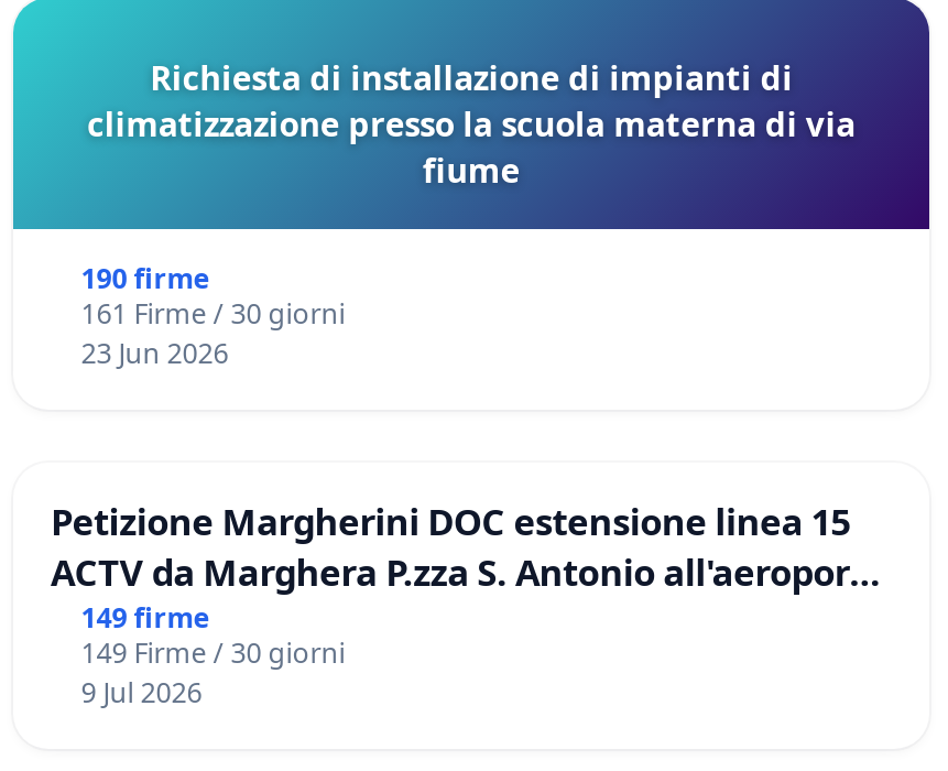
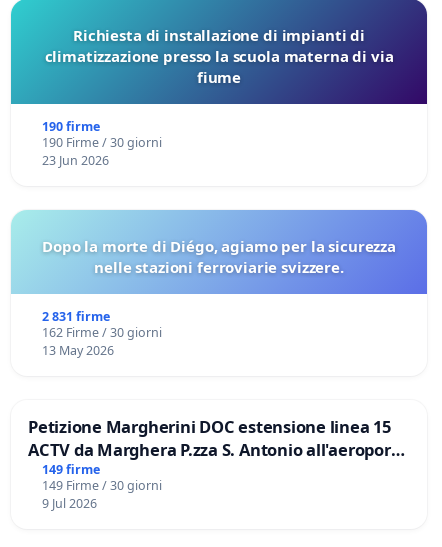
[81,294,345,332] 161 Firme / 30 giorni -> [42,134,162,151] 190 Firme / 30 giorni
none -> [11,209,428,359] [image] | Dopo la morte di Diégo, agiamo per la sicurezza | nelle stazioni ferroviarie svizzere. | 2 831 firme | 162 Firme / 30 giorni | 13 May 2026

